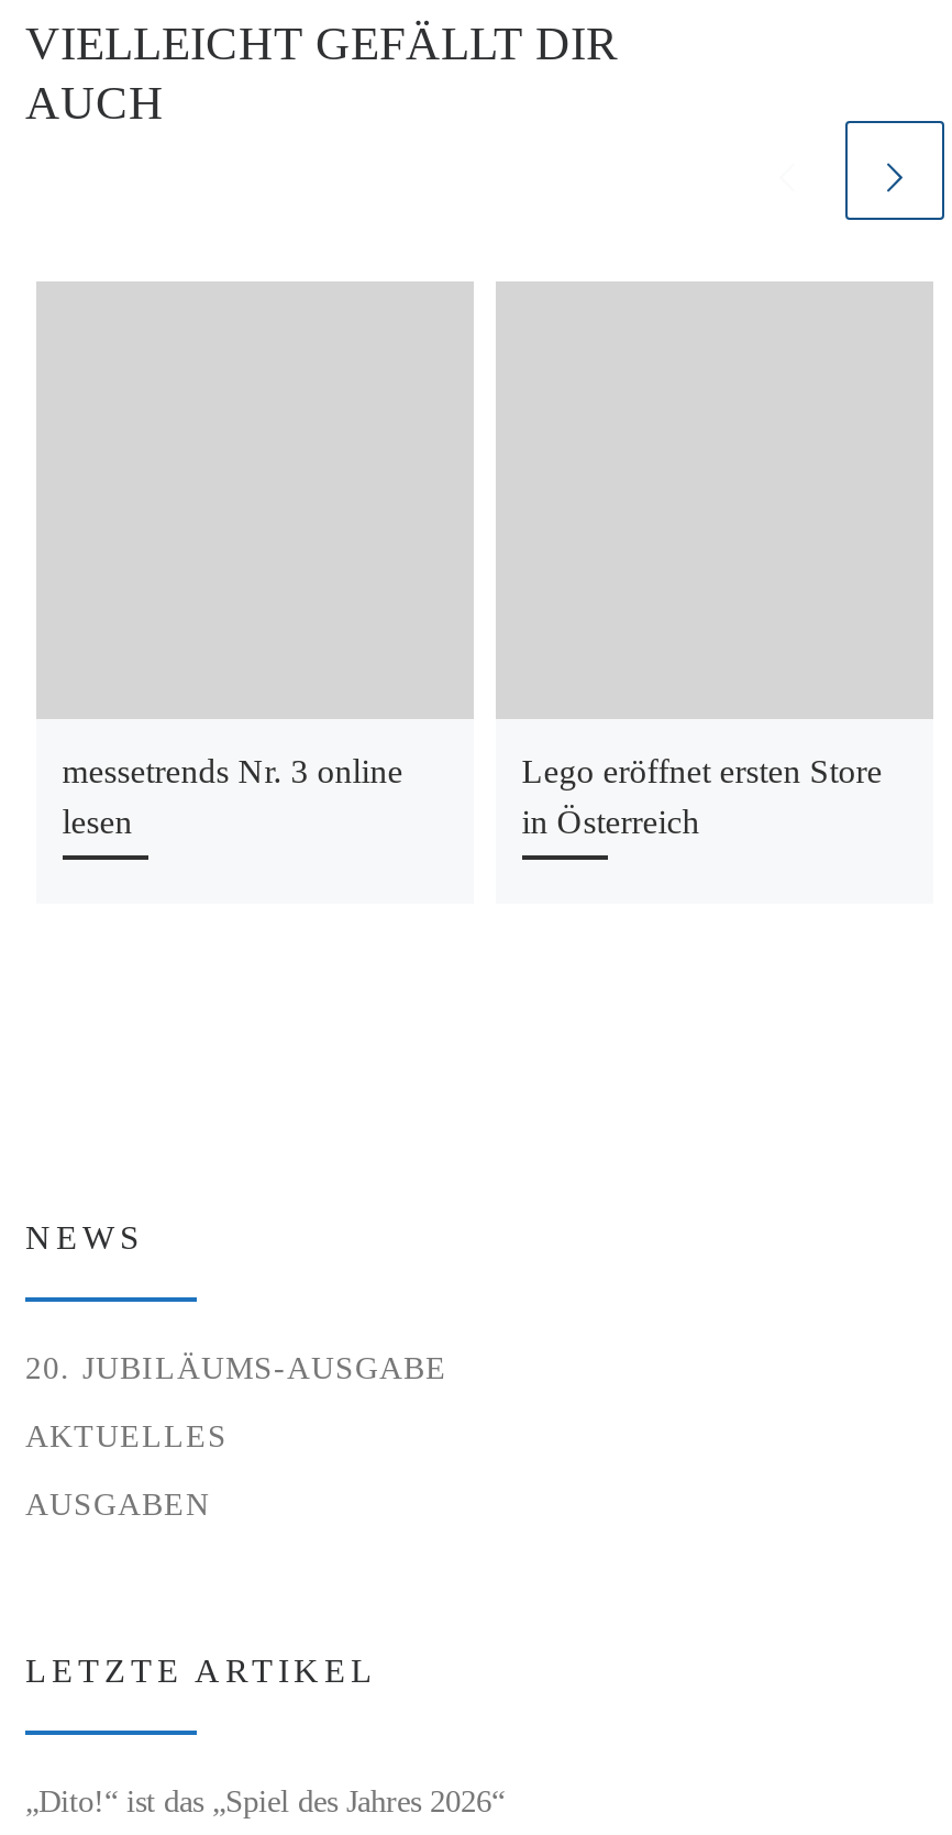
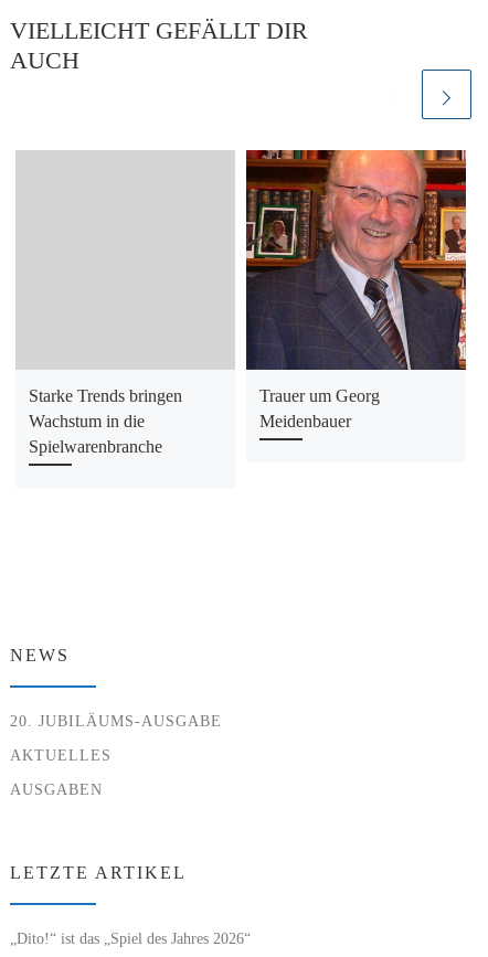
none -> [245,149,467,371] [image]
[62,752,403,840] messetrends Nr. 3 online | lesen -> [28,386,182,456] Starke Trends bringen | Wachstum in die | Spielwarenbranche
[522,752,882,840] Lego eröffnet ersten Store | in Österreich -> [259,386,379,430] Trauer um Georg | Meidenbauer

